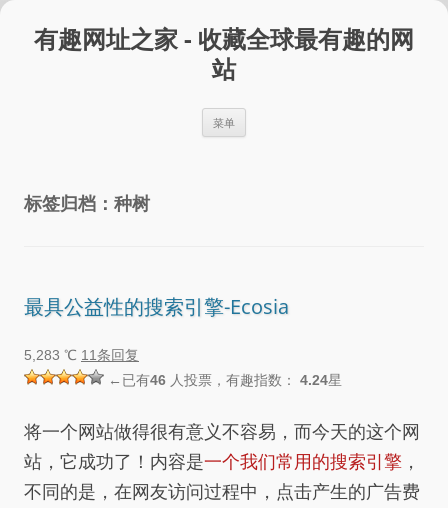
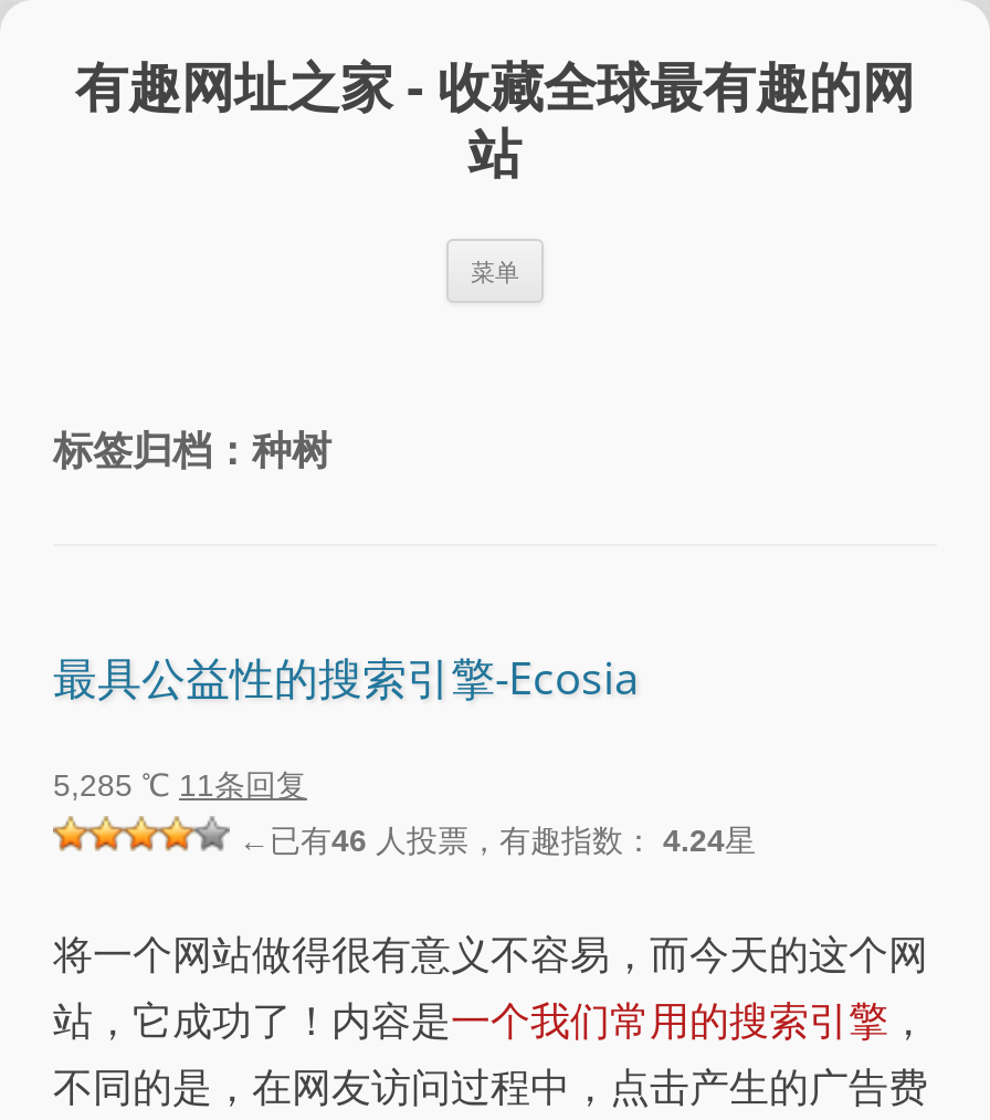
[24,347,139,363] 5,283 ℃ 11条回复 -> [53,767,307,803] 5,285 ℃ 11条回复

